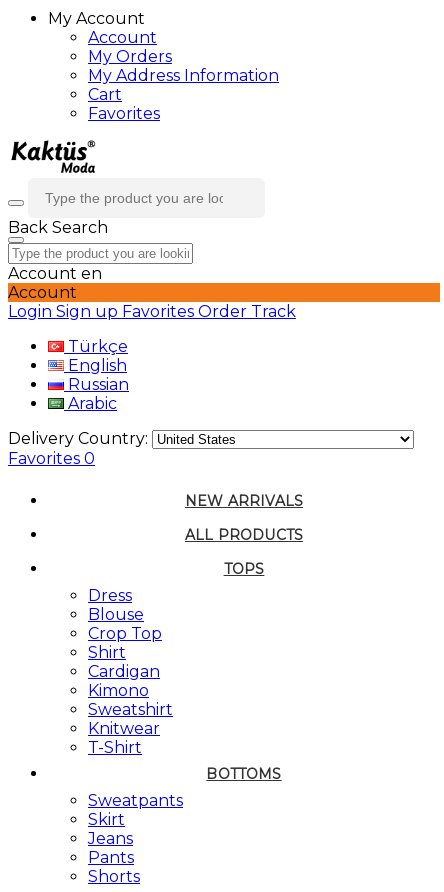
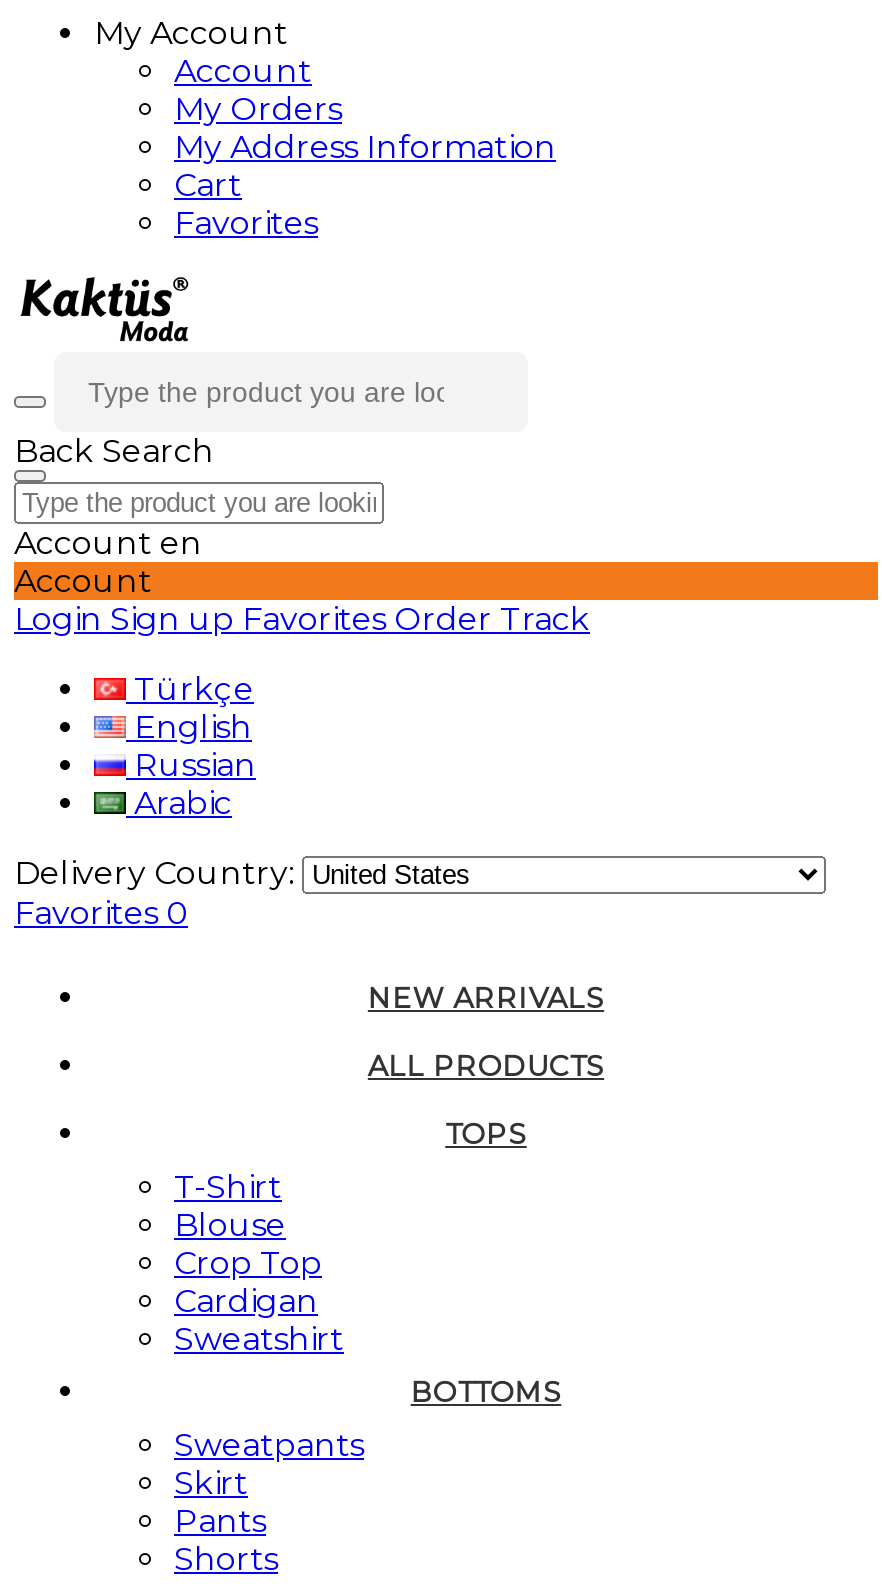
[88,586,132,605] Dress -> [174,1168,282,1206] T-Shirt
[88,643,126,662] Shirt -> none
[88,681,149,700] Kimono -> none
[88,719,160,757] Knitwear | T-Shirt -> none
[88,829,133,848] Jeans -> none

